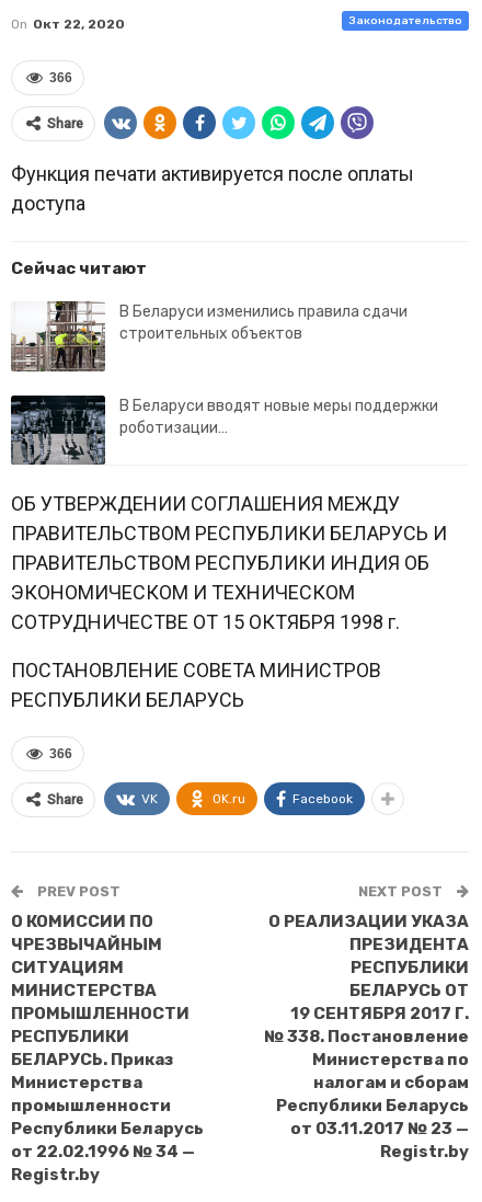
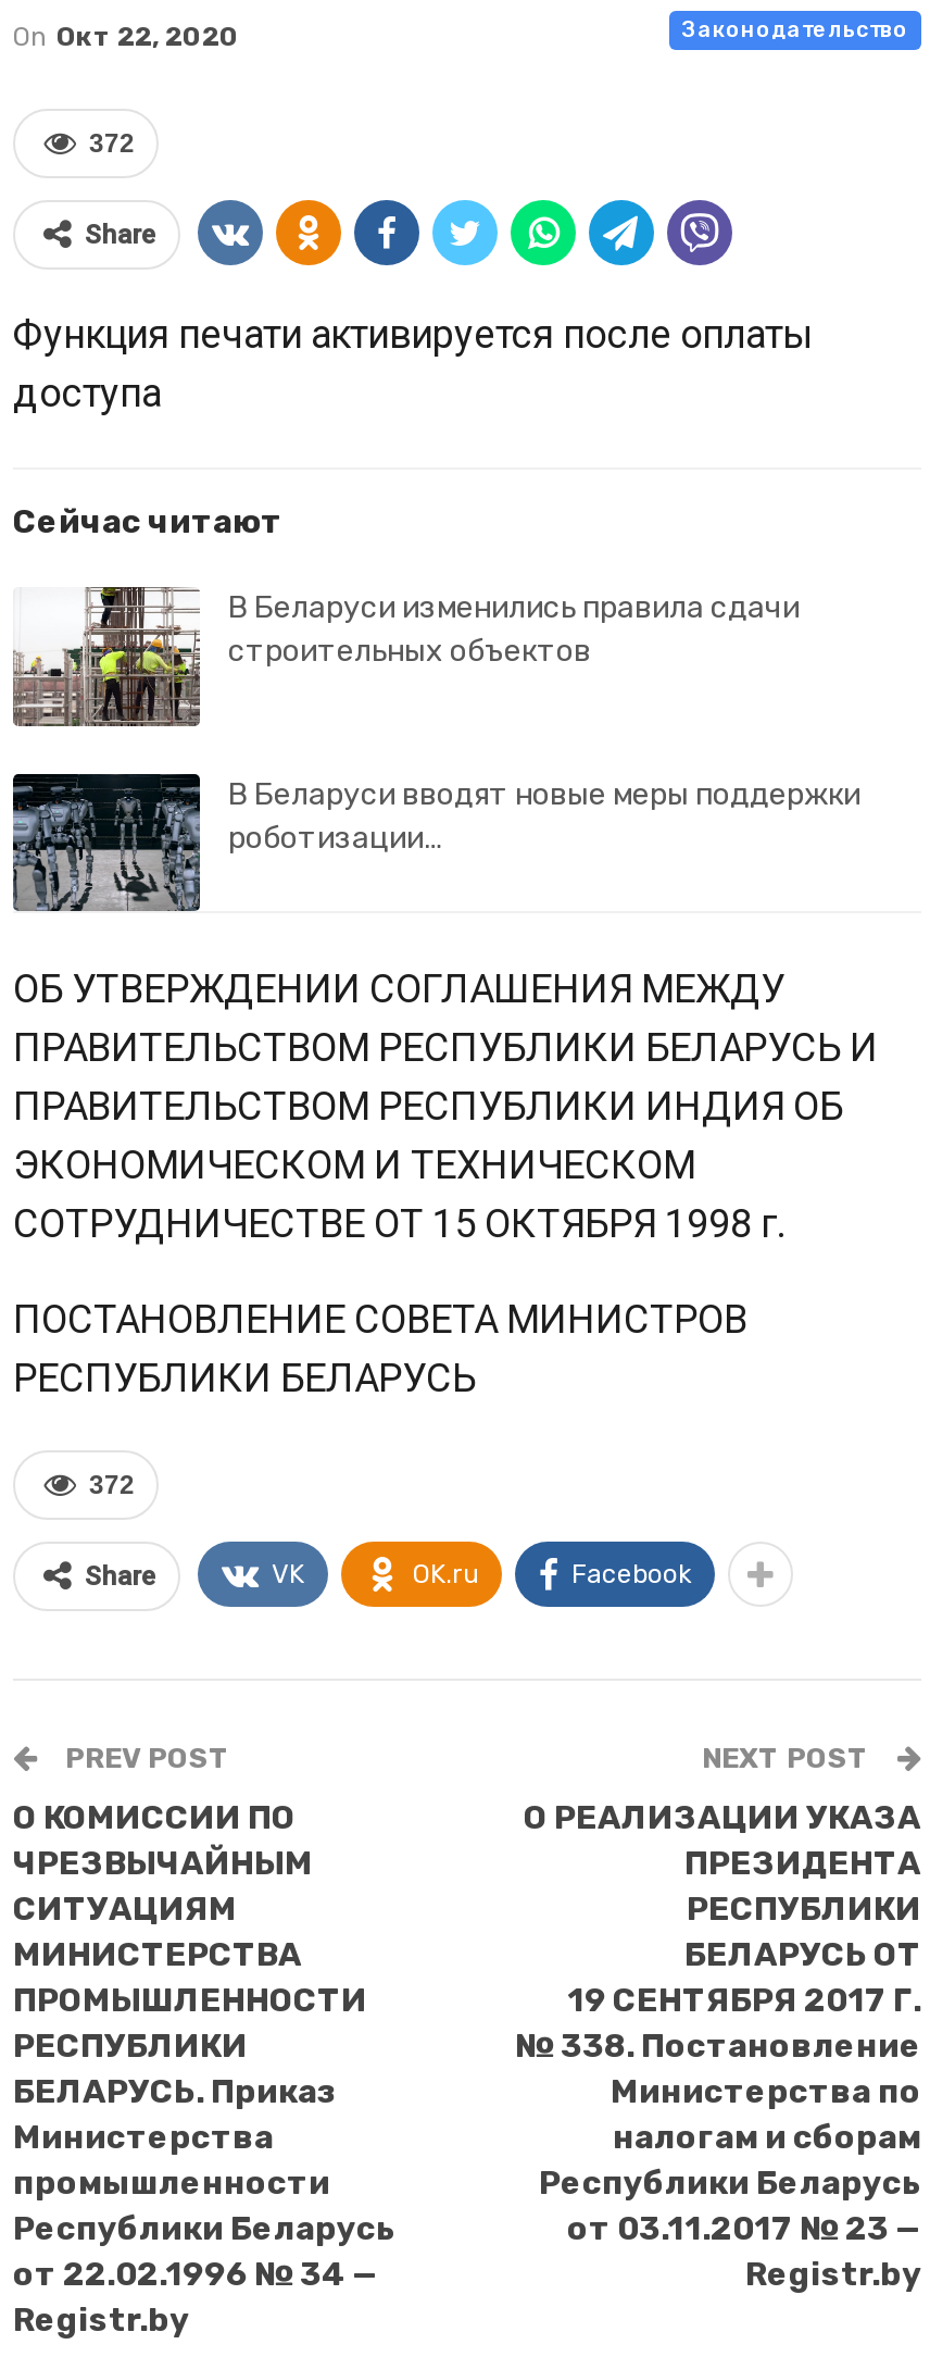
[49,70,72,85] 366 -> [89,128,135,159] 372
[49,746,72,762] 366 -> [89,1470,135,1501] 372

